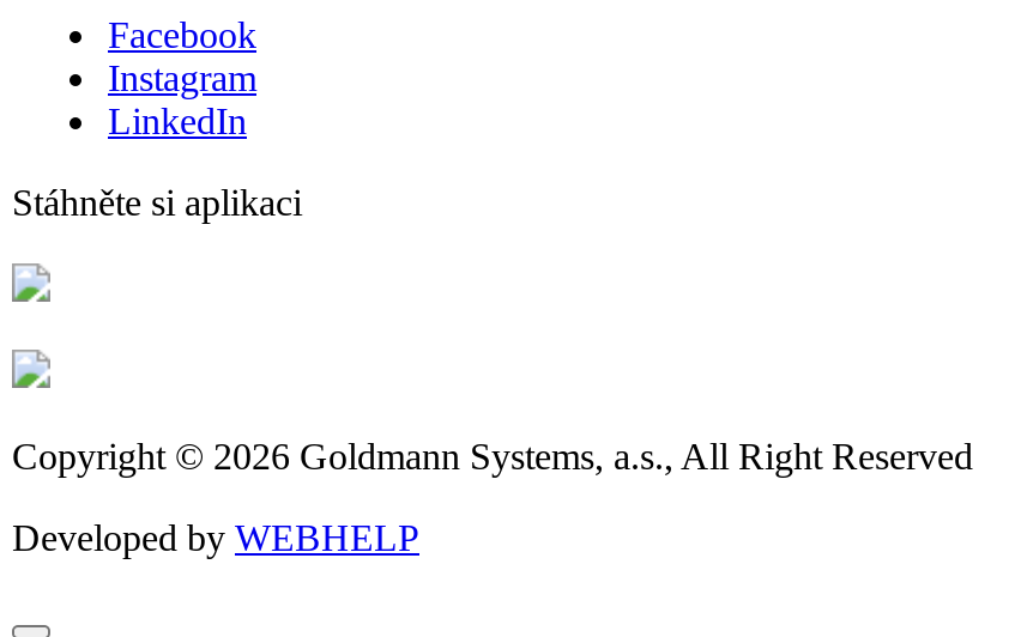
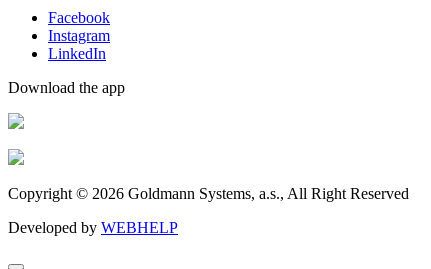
[12,182,302,222] Stáhněte si aplikaci -> [8,79,125,96] Download the app

